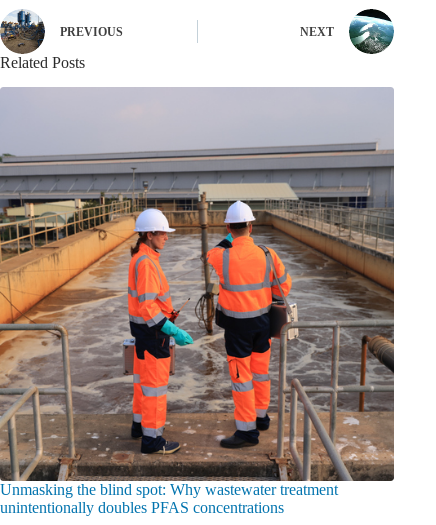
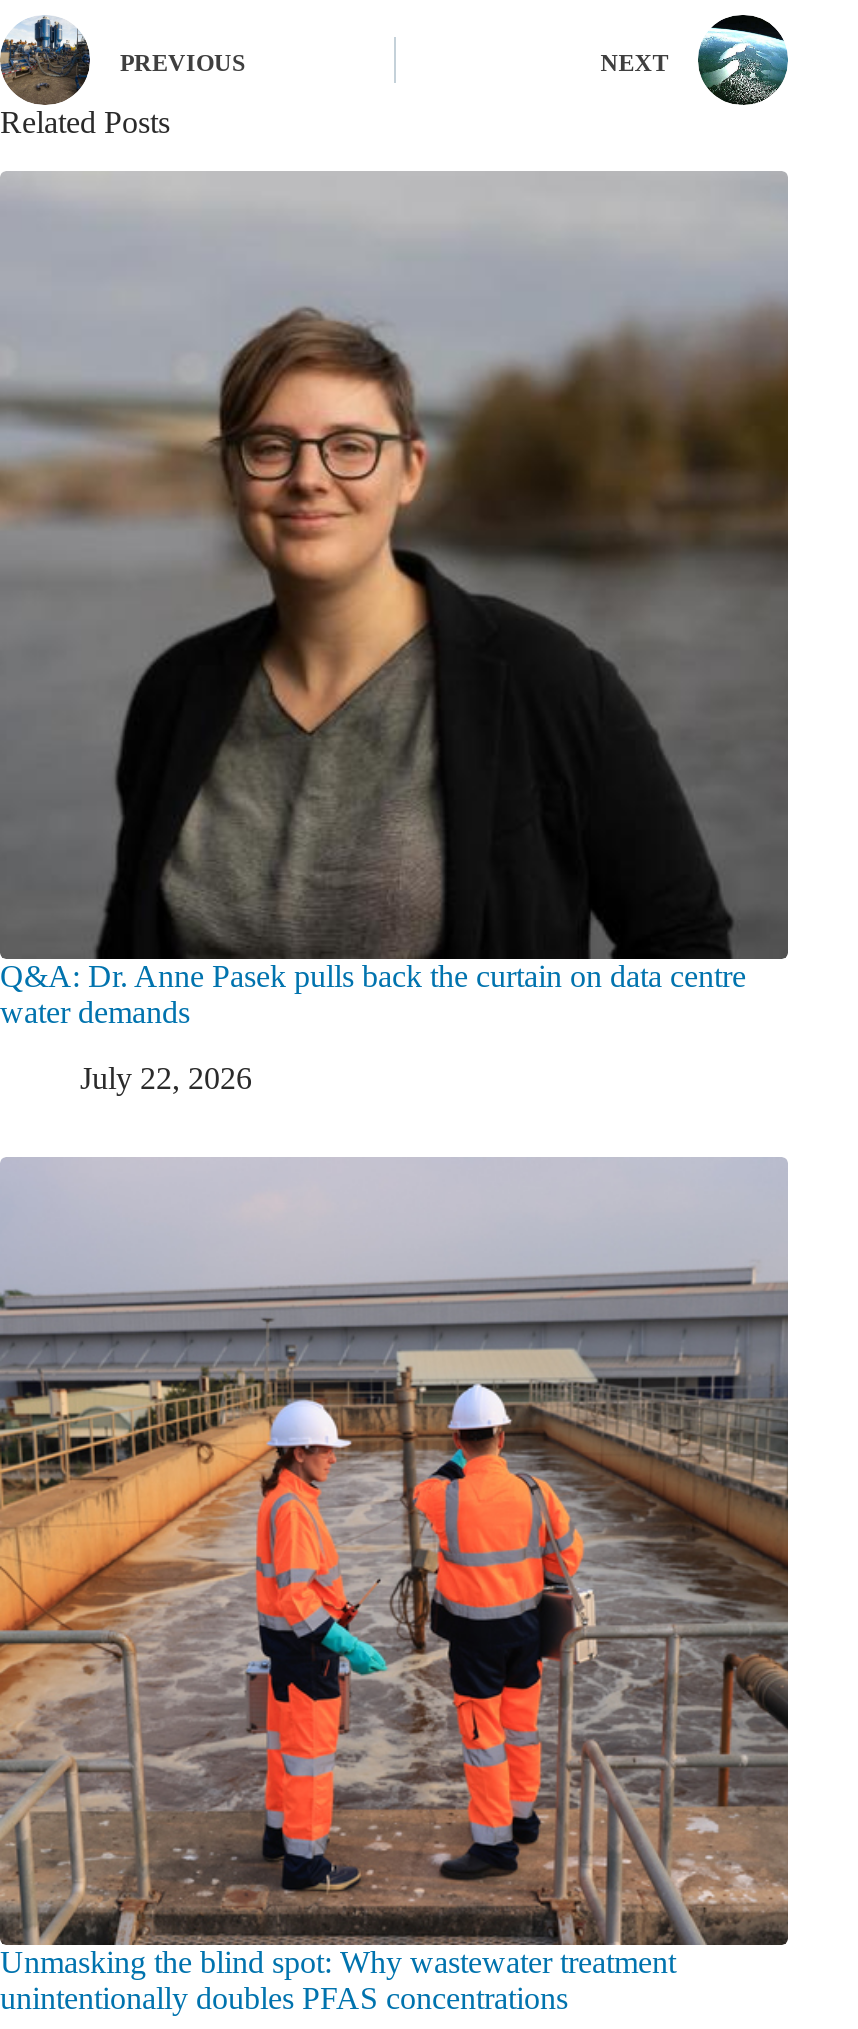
none -> [0,288,788,1095] [image] | Q&A: Dr. Anne Pasek pulls back the curtain on data centre | water demands | July 22, 2026

